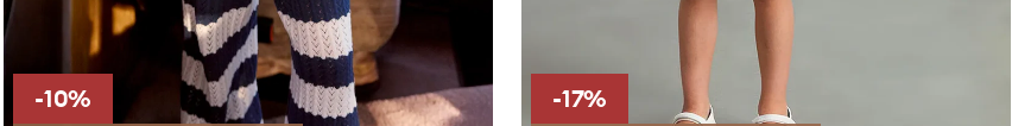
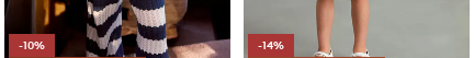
[552,83,607,114] -17% -> [258,38,284,53] -14%

